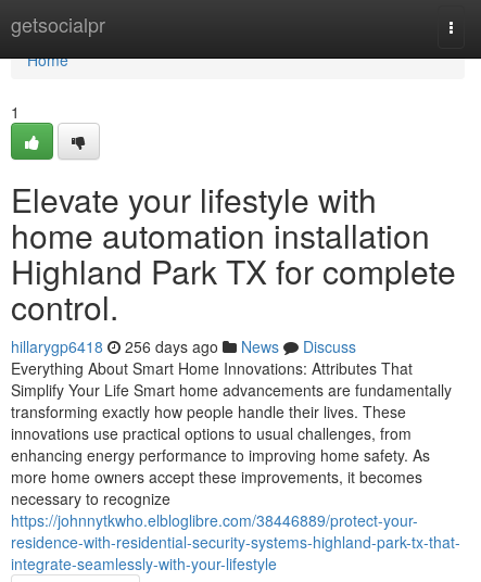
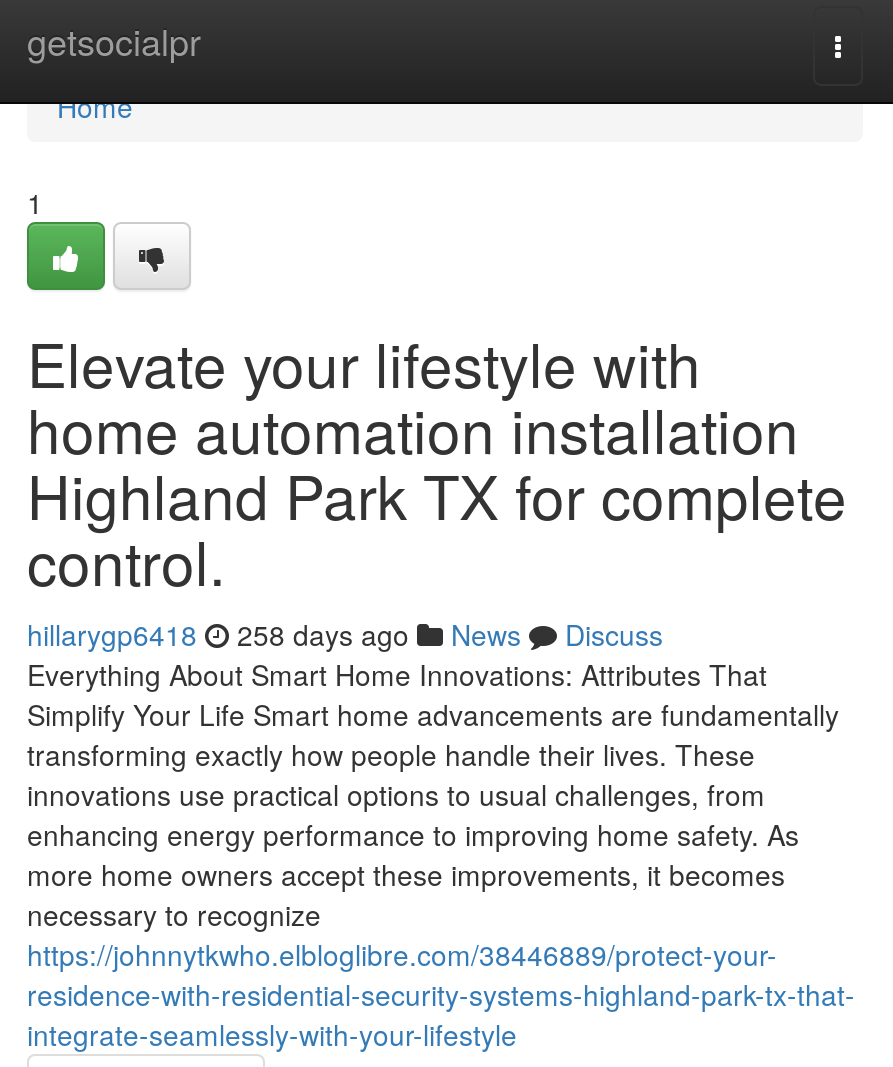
[11,336,356,357] hillarygp6418 256 days ago News Discuss -> [27,614,663,654] hillarygp6418 258 days ago News Discuss

